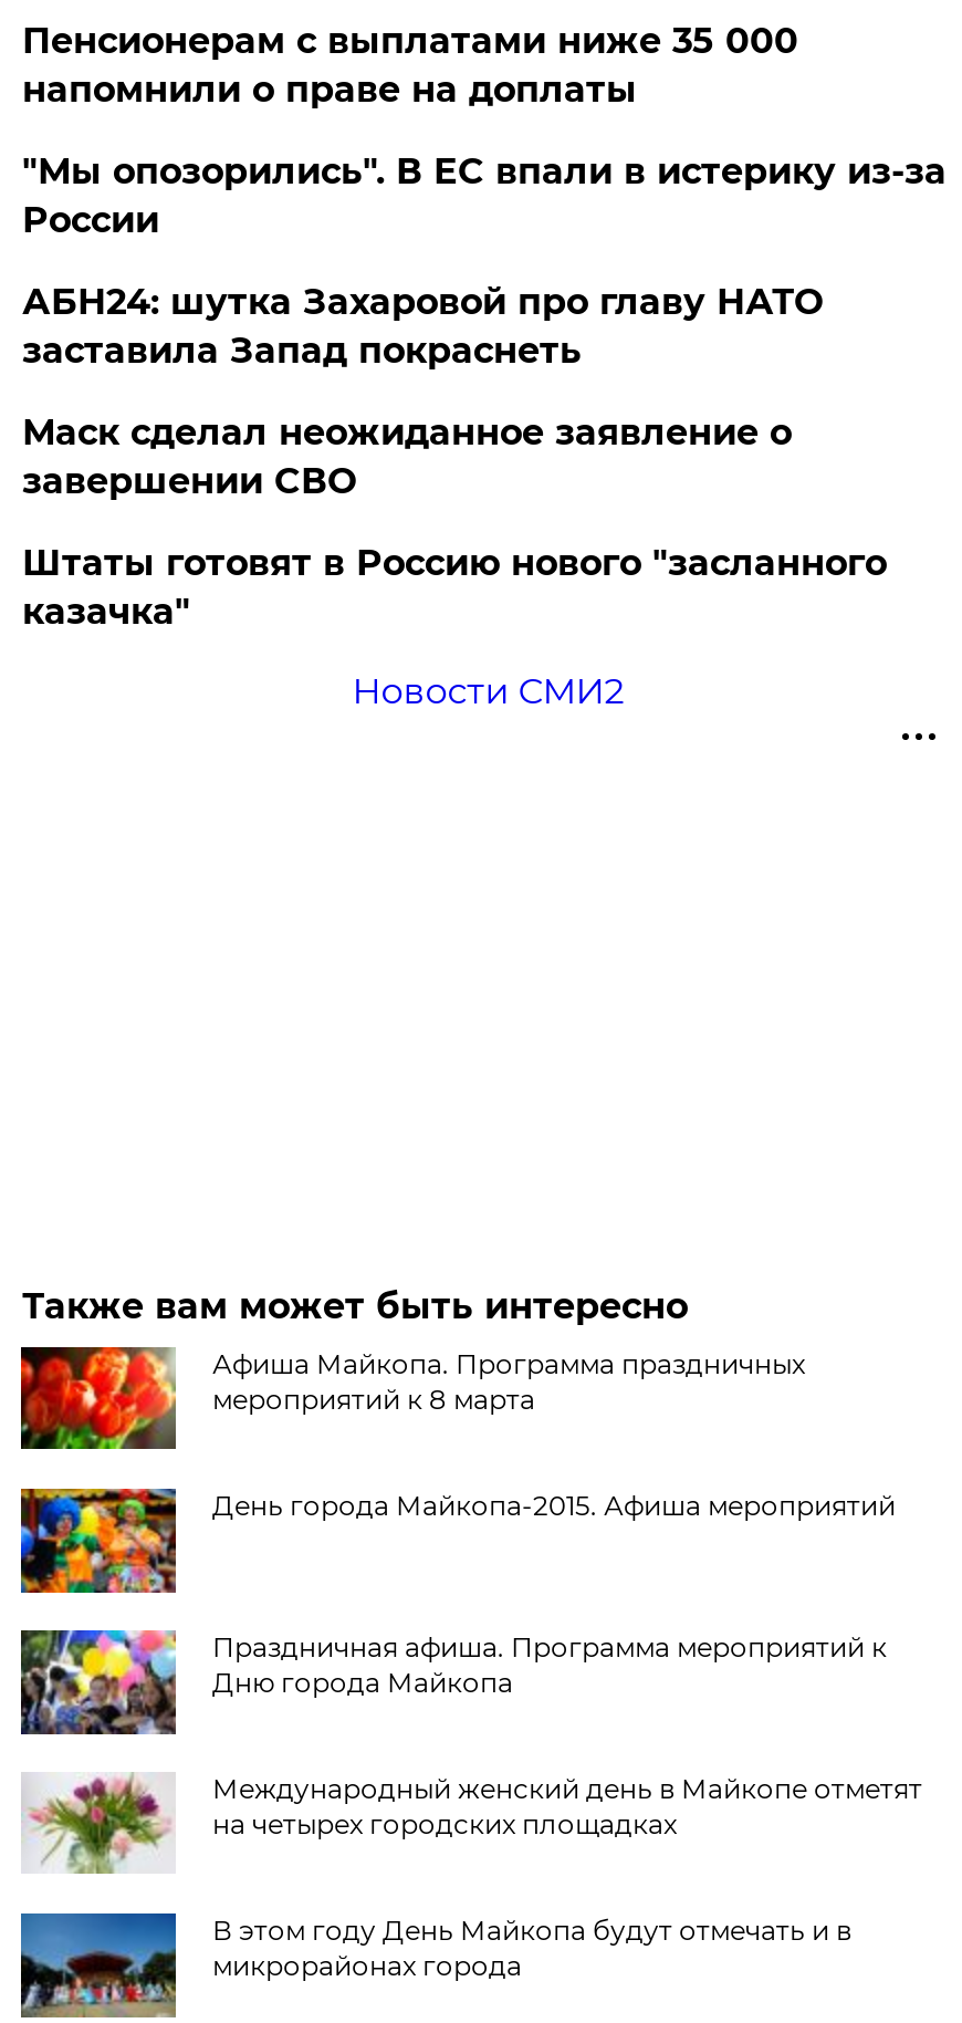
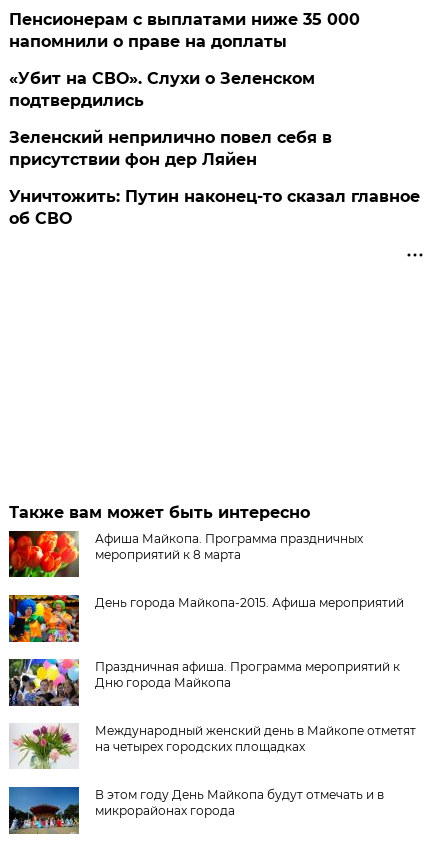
[22,151,946,713] "Мы опозорились". В ЕС впали в истерику из-за | России | АБН24: шутка Захаровой про главу НАТО | заставила Запад покраснеть | Маск сделал неожиданное заявление о | завершении СВО | Штаты готовят в Россию нового "засланного | казачка" | Новости СМИ2 -> [9,69,420,228] «Убит на СВО». Слухи о Зеленском | подтвердились | Зеленский неприлично повел cебя в | присутствии фон дер Ляйен | Уничтожить: Путин наконец-то сказал главное | об СВО

